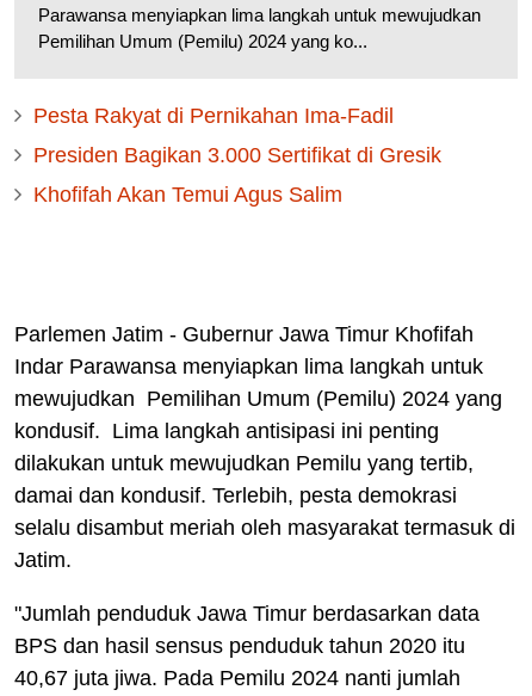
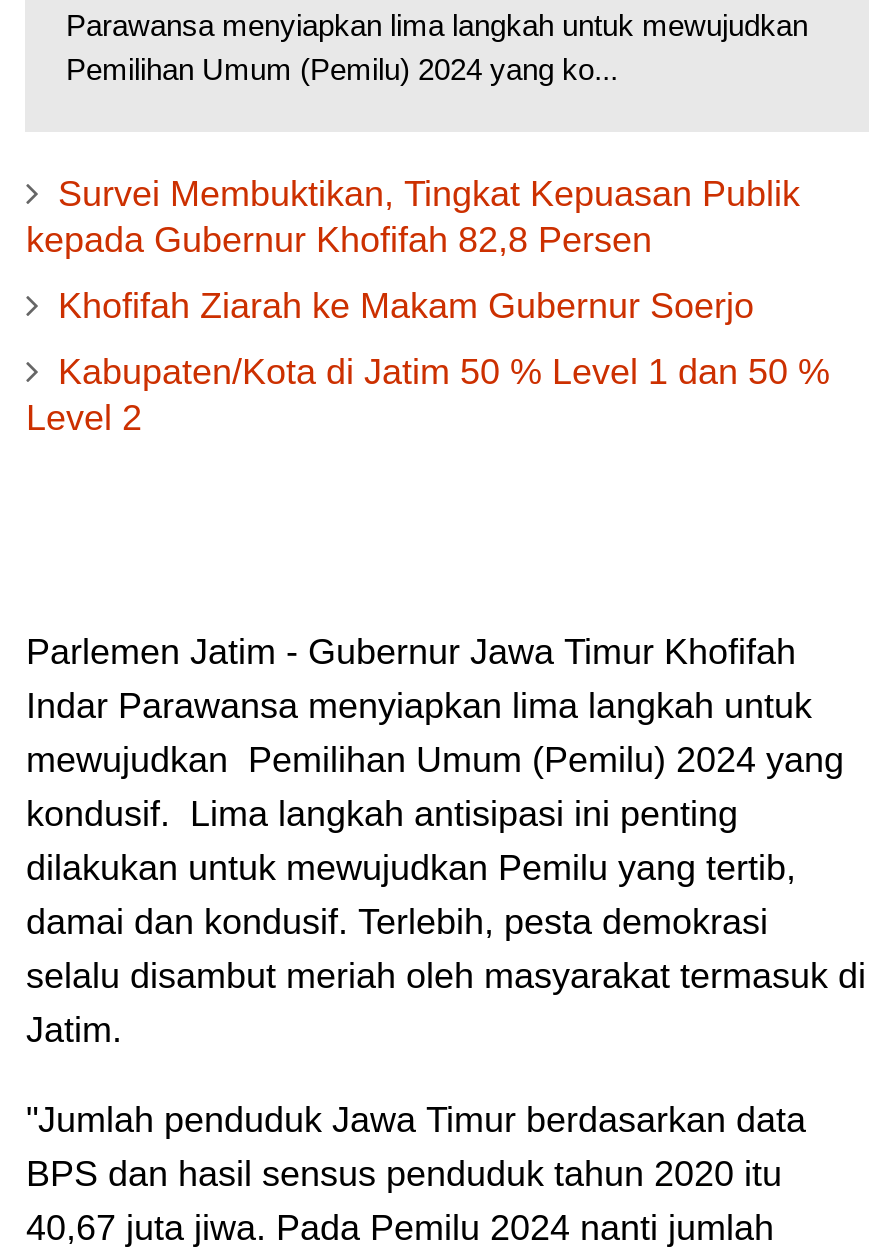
[34,104,394,128] Pesta Rakyat di Pernikahan Ima-Fadil -> [26,175,800,261] Survei Membuktikan, Tingkat Kepuasan Publik | kepada Gubernur Khofifah 82,8 Persen
[34,144,442,167] Presiden Bagikan 3.000 Sertifikat di Gresik -> [58,287,754,327] Khofifah Ziarah ke Makam Gubernur Soerjo
[34,183,343,207] Khofifah Akan Temui Agus Salim -> [26,353,830,439] Kabupaten/Kota di Jatim 50 % Level 1 dan 50 % | Level 2

